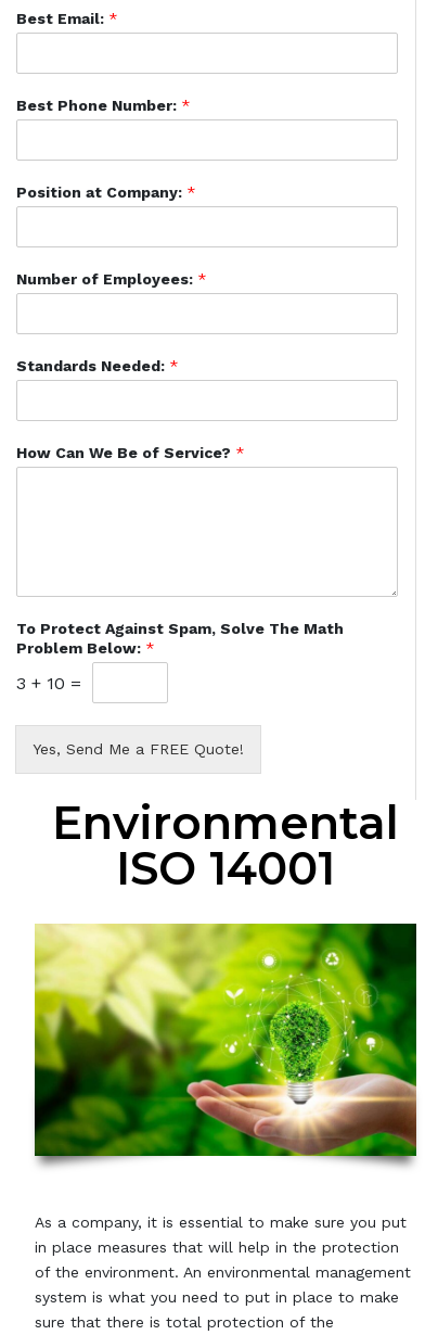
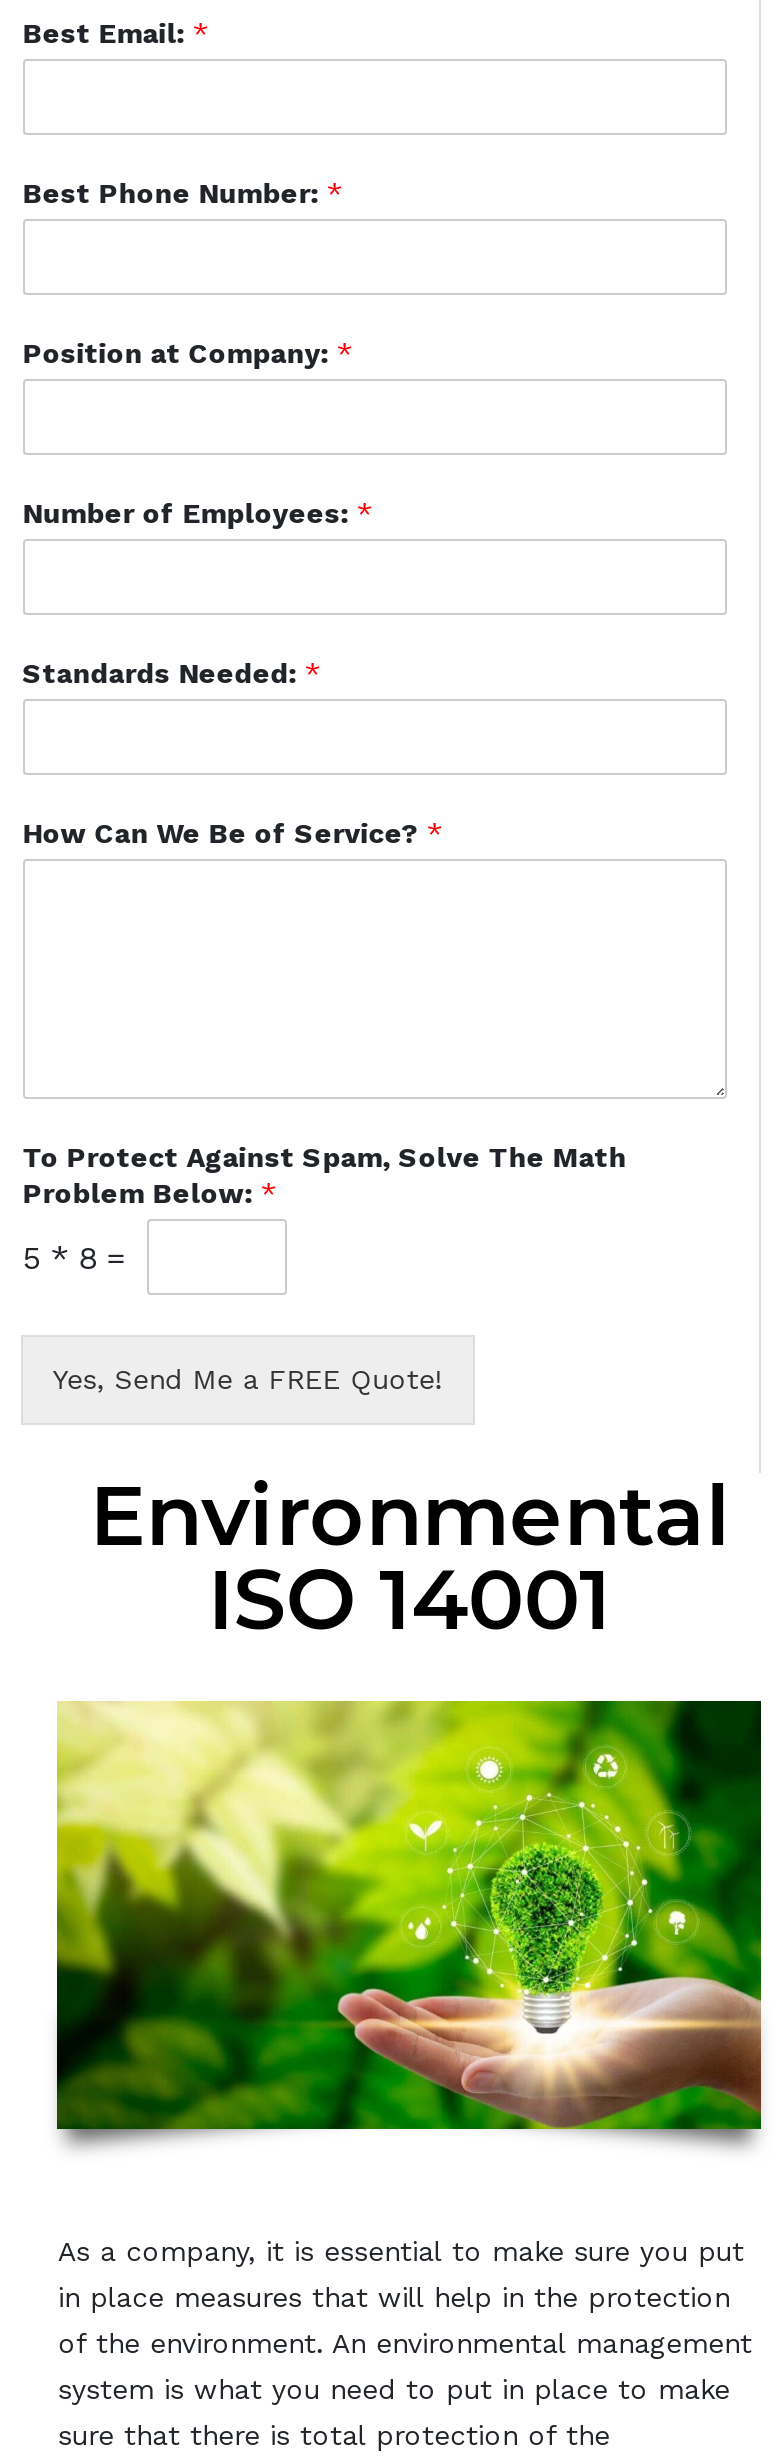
[16,673,81,693] 3 + 10 = -> [23,1239,127,1277] 5 * 8 =

